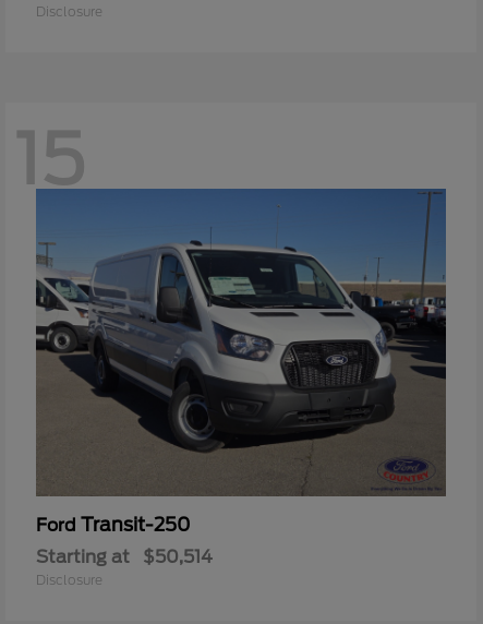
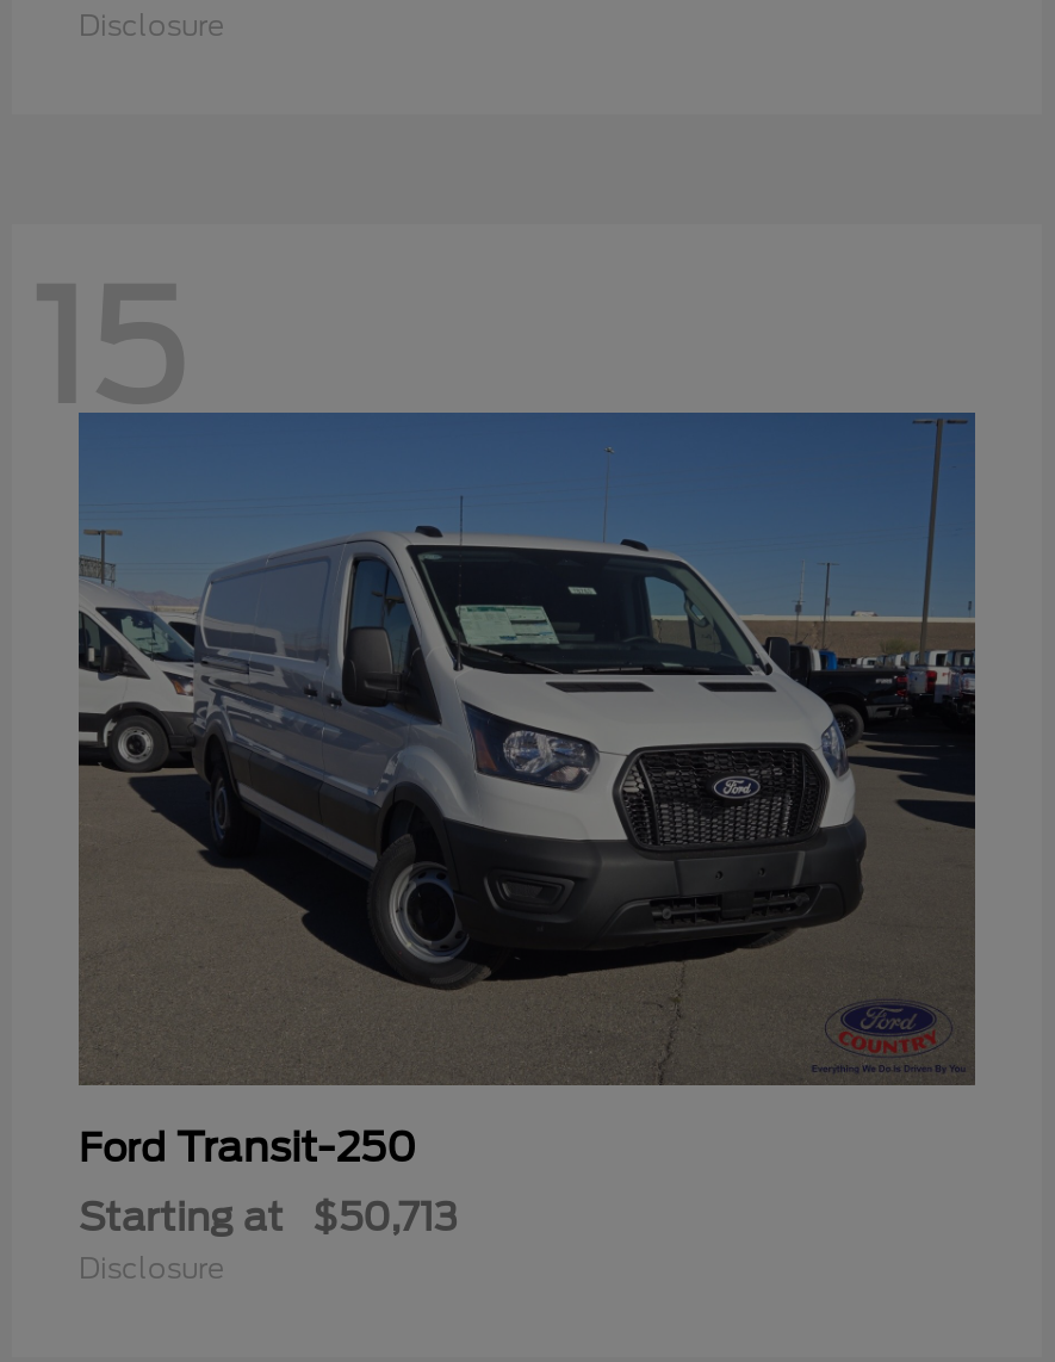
[36,546,213,567] Starting at $50,514 -> [79,1195,458,1240] Starting at $50,713

